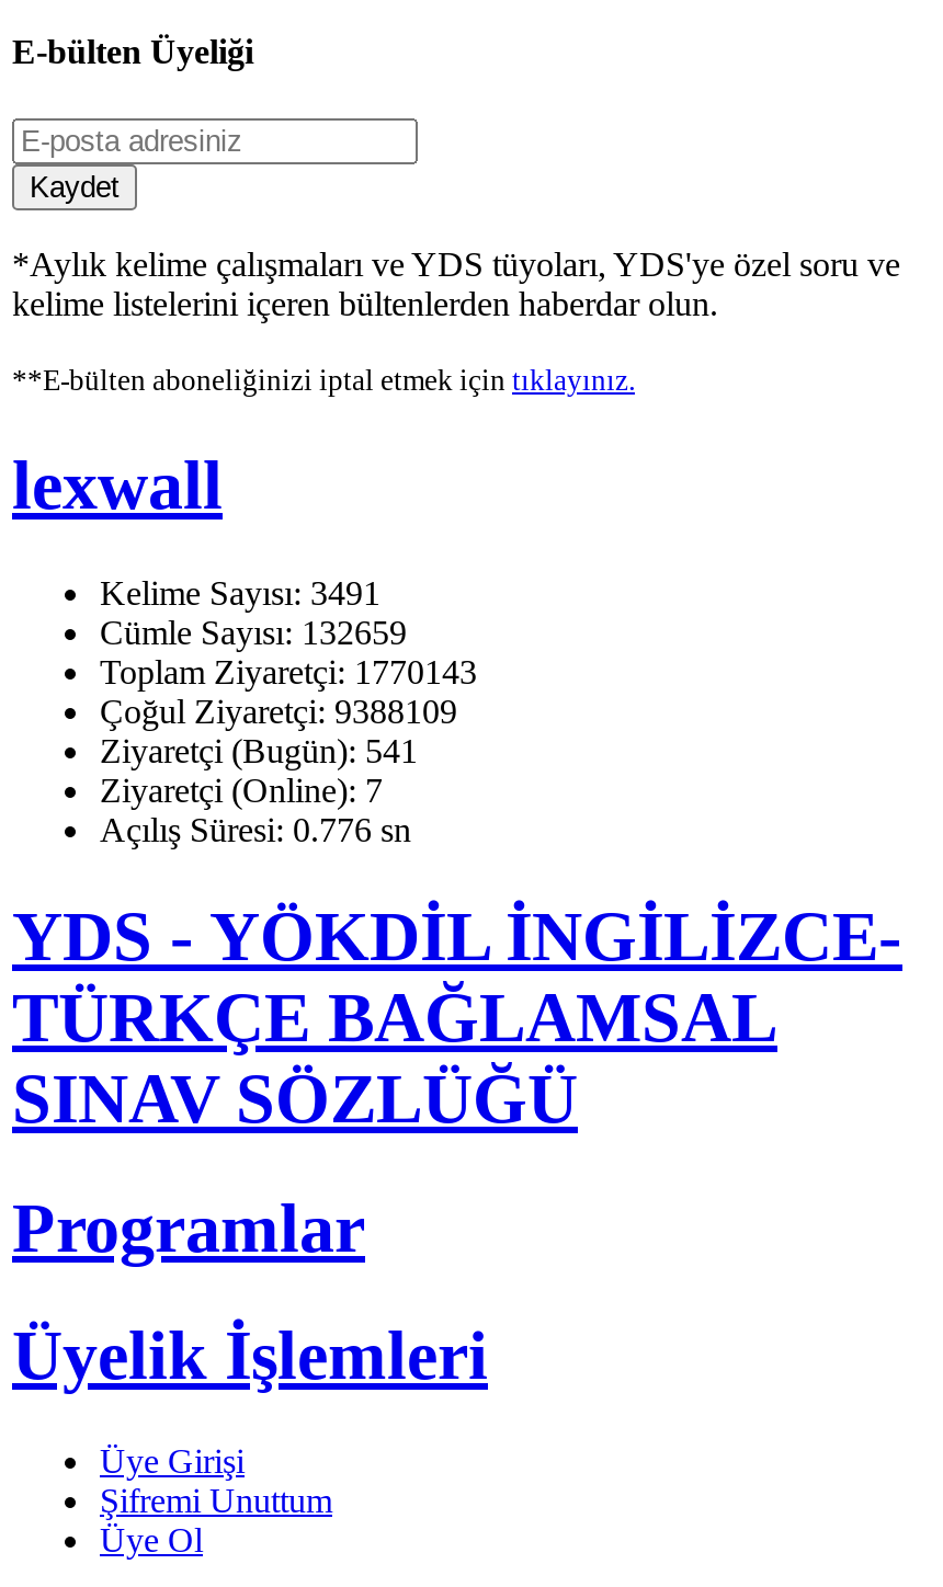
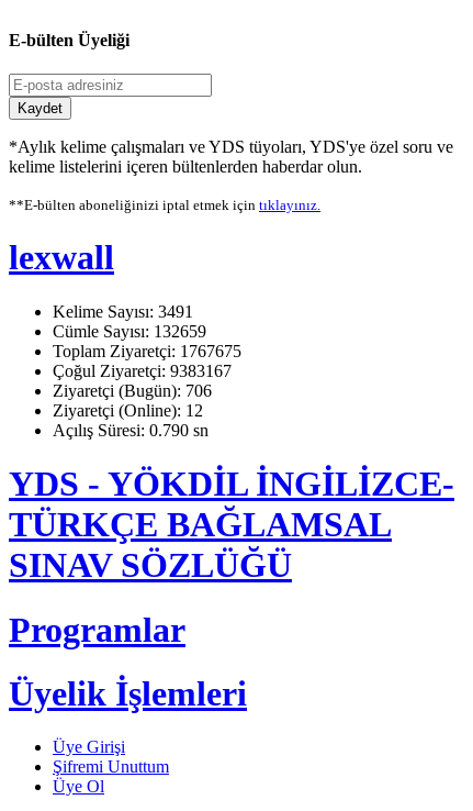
[100,653,477,690] Toplam Ziyaretçi: 1770143 -> [53,341,241,360] Toplam Ziyaretçi: 1767675
[100,692,457,729] Çoğul Ziyaretçi: 9388109 -> [53,361,232,380] Çoğul Ziyaretçi: 9383167
[100,731,418,769] Ziyaretçi (Bugün): 541 -> [53,381,212,400] Ziyaretçi (Bugün): 706
[100,771,383,808] Ziyaretçi (Online): 7 -> [53,401,203,419] Ziyaretçi (Online): 12
[100,810,411,848] Açılış Süresi: 0.776 sn -> [53,421,209,439] Açılış Süresi: 0.790 sn

